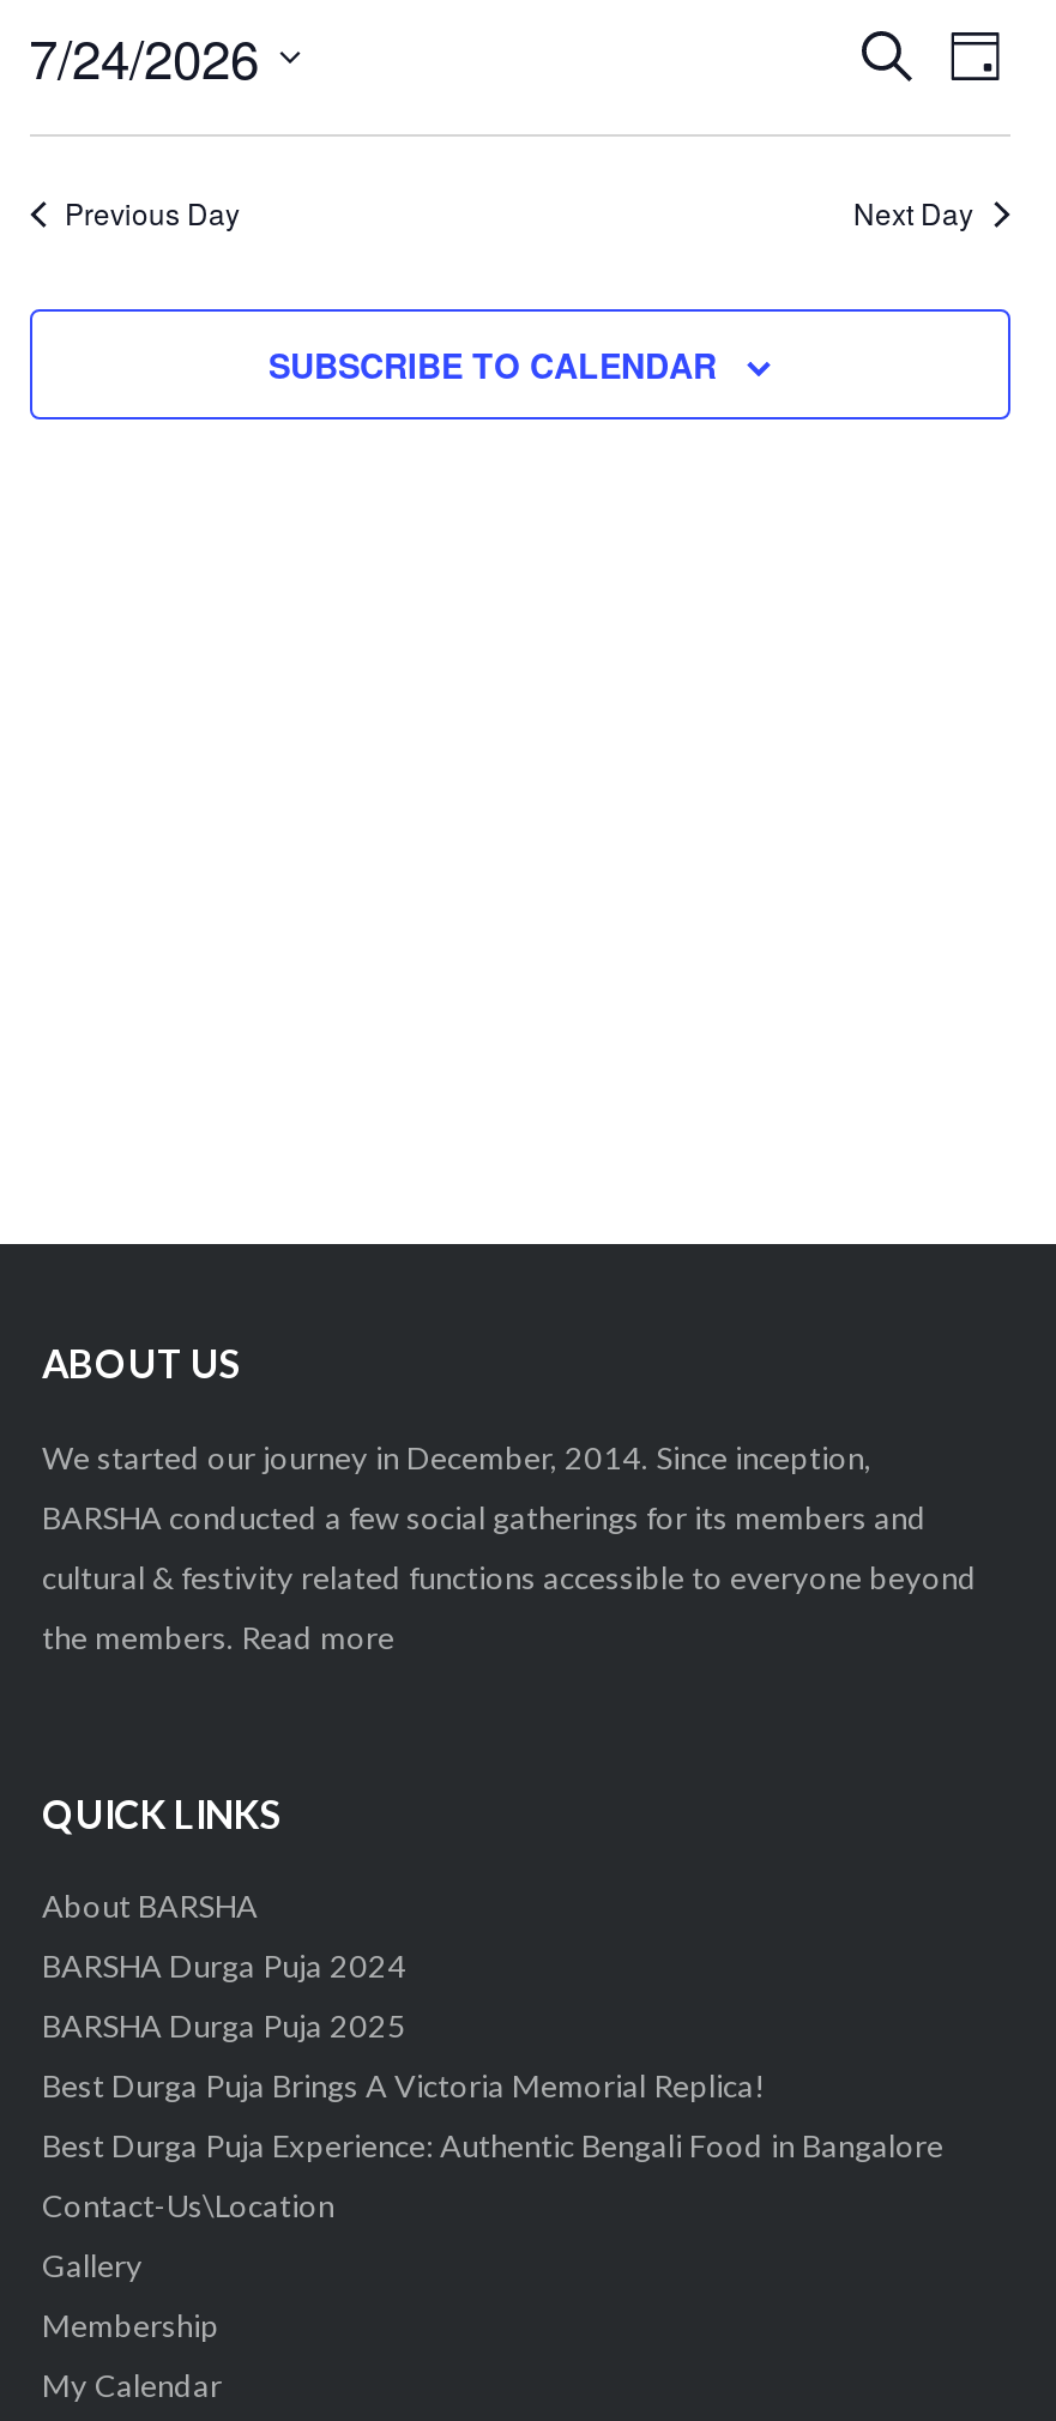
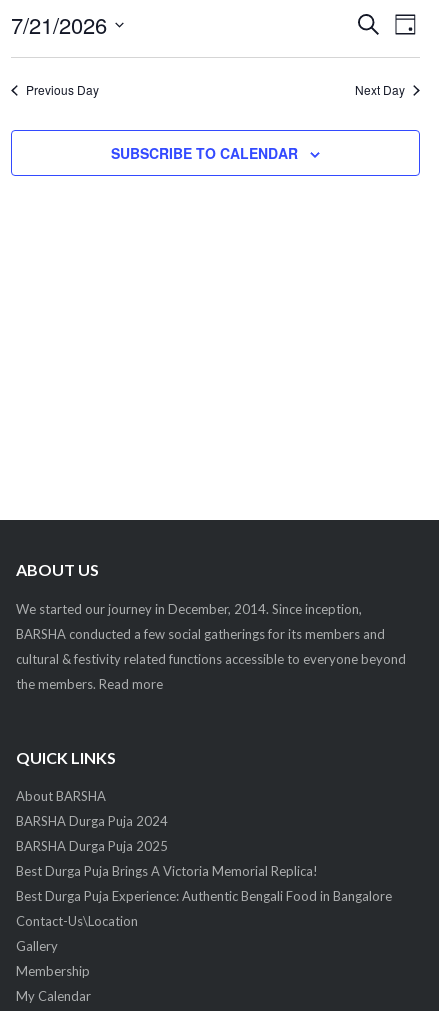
[29,19,259,94] 7/24/2026 -> [10,9,106,40] 7/21/2026

